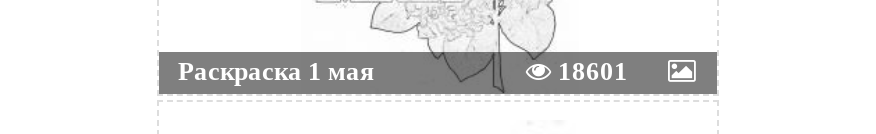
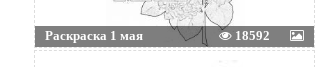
[552,57,628,85] 18601 -> [231,29,269,43] 18592

